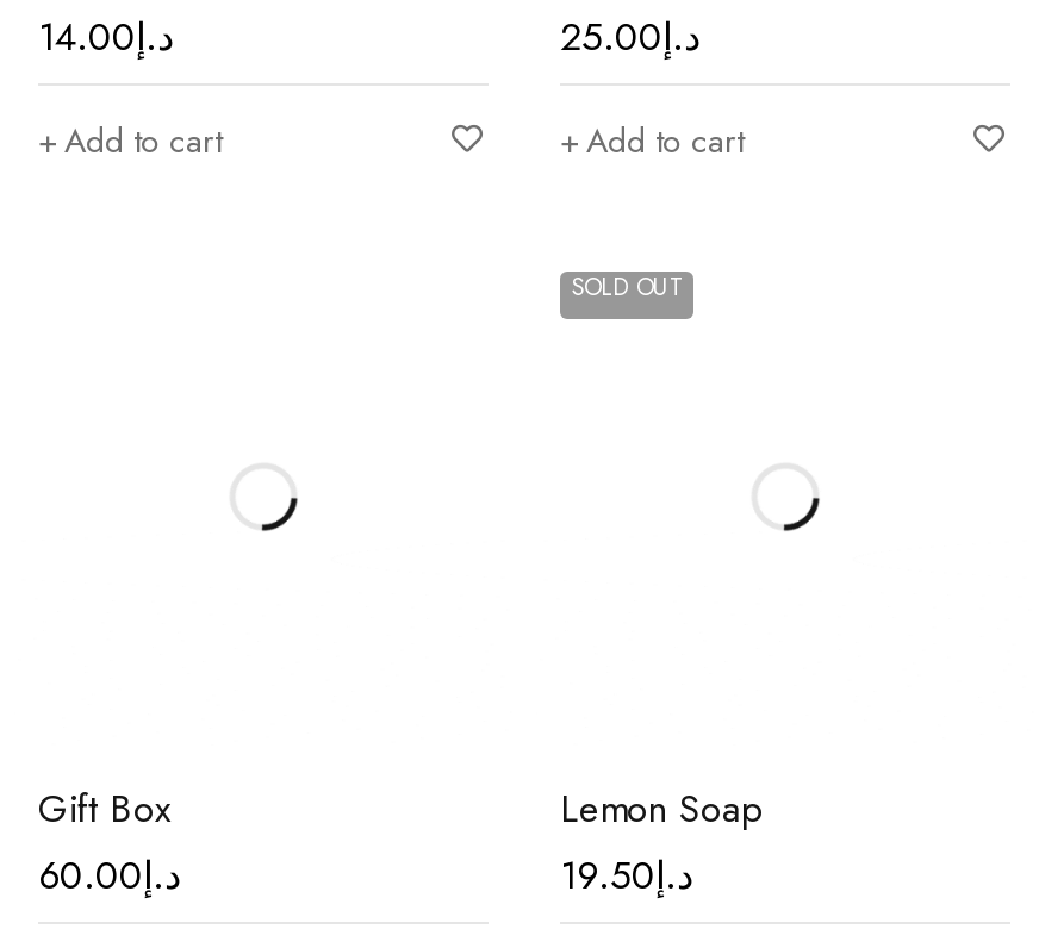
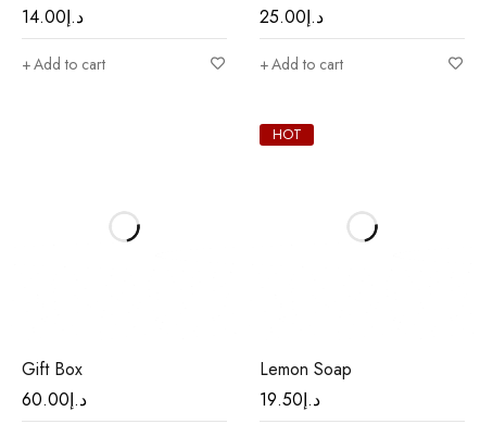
[572,269,682,305] SOLD OUT -> [272,124,301,145] HOT

